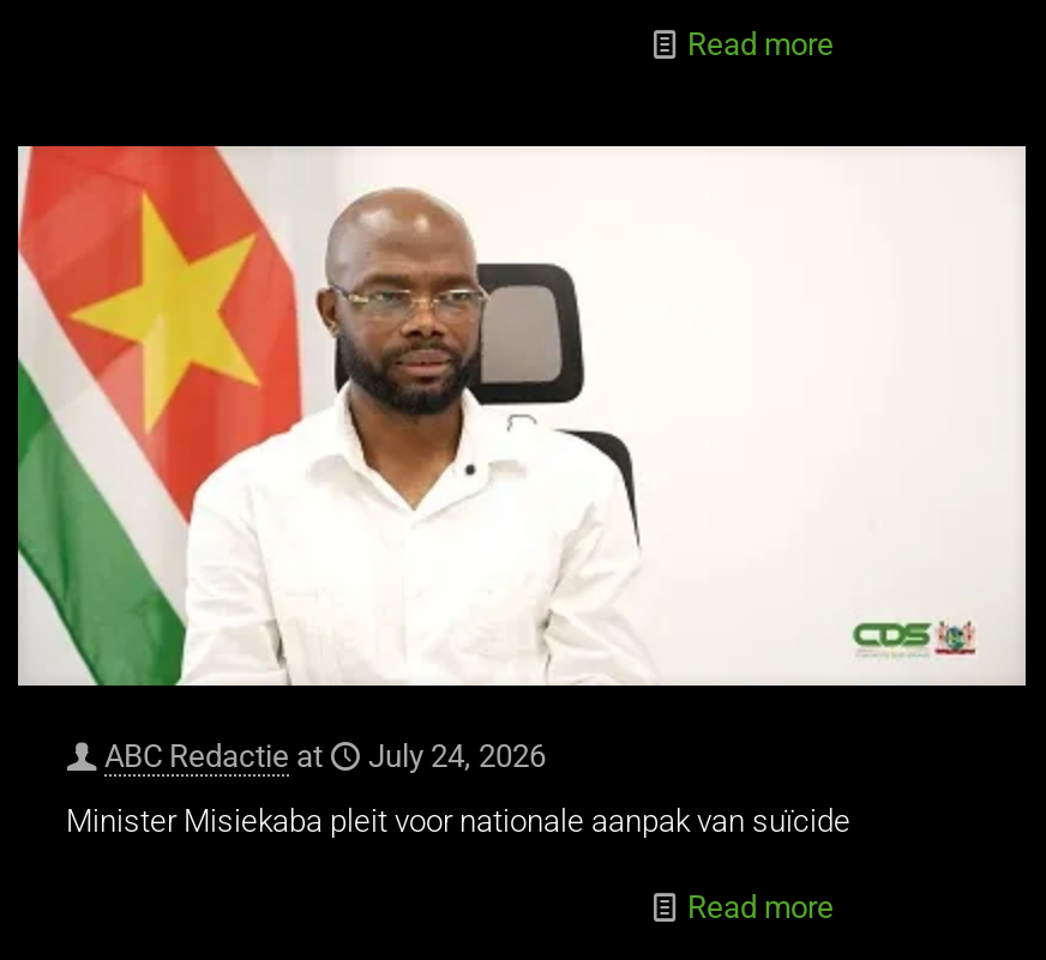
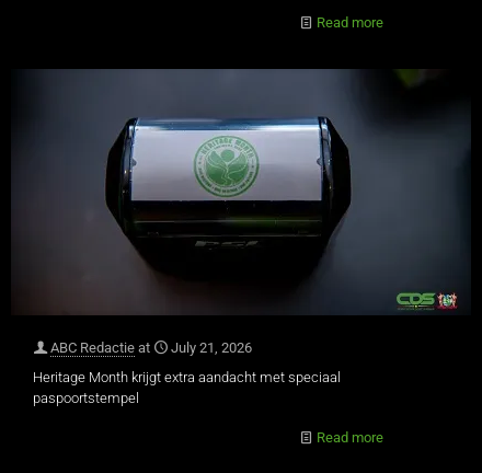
[16,144,1028,774] [image] | ABC Redactie at July 24, 2026 -> [11,69,471,356] [image] | ABC Redactie at July 21, 2026
[66,802,850,838] Minister Misiekaba pleit voor nationale aanpak van suïcide -> [33,369,341,406] Heritage Month krijgt extra aandacht met speciaal | paspoortstempel

